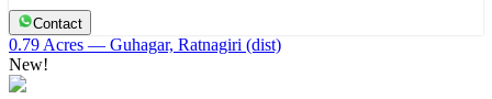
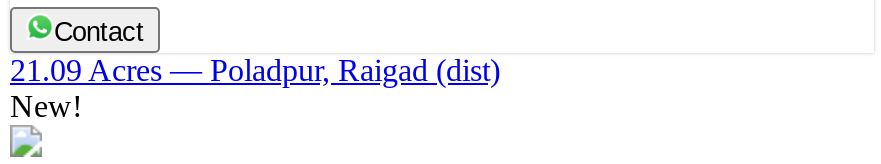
[9,36,281,54] 0.79 Acres — Guhagar, Ratnagiri (dist) -> [10,54,500,88] 21.09 Acres — Poladpur, Raigad (dist)

